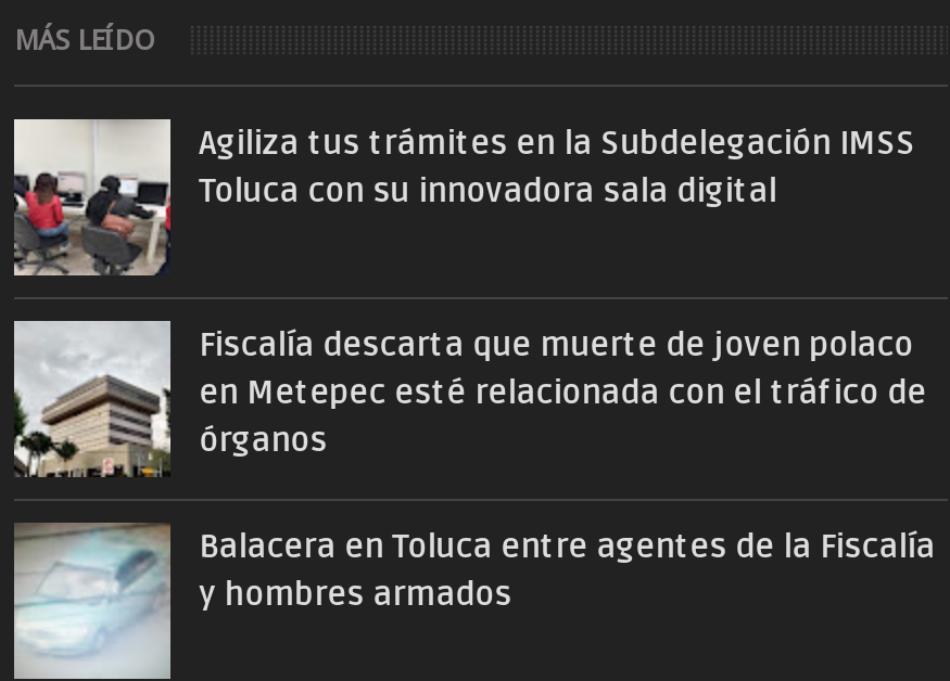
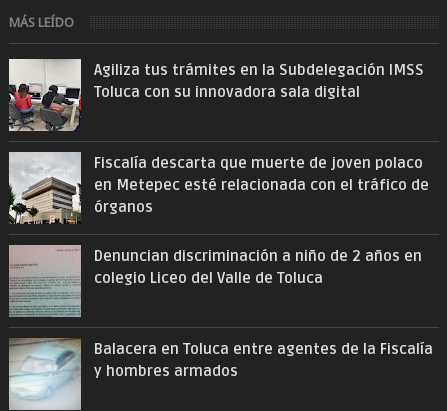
none -> [9,245,422,318] [image] | Denuncian discriminación a niño de 2 años en | colegio Liceo del Valle de Toluca

